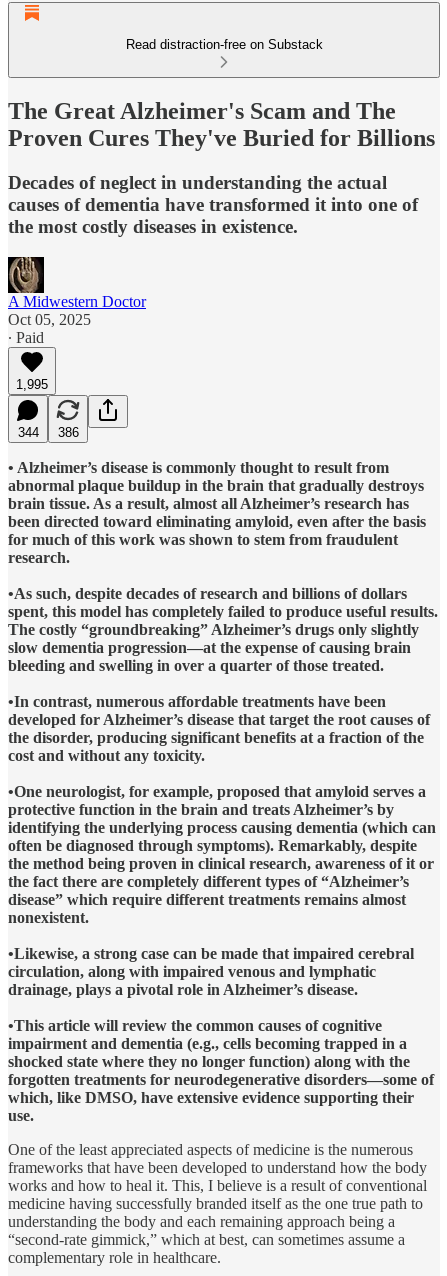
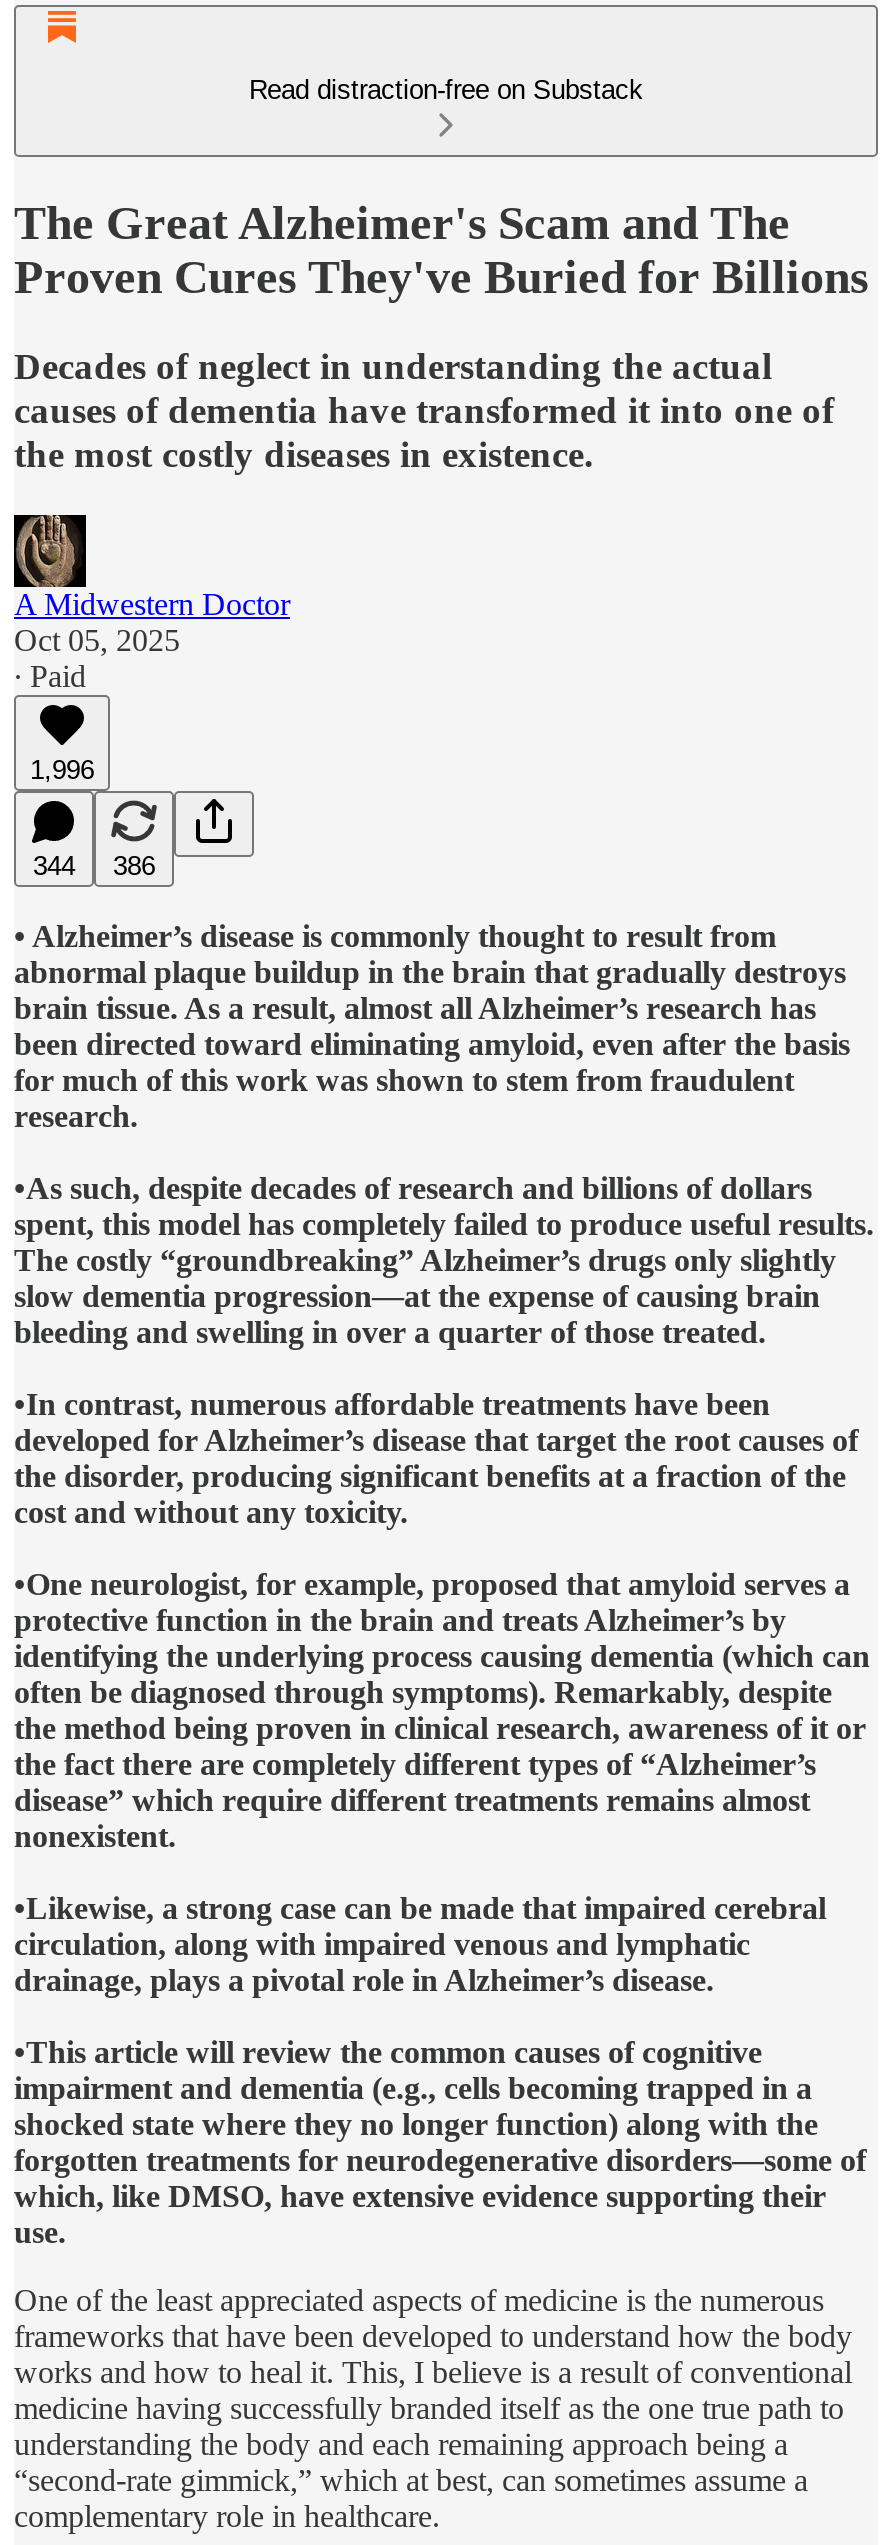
[16,376,48,391] 1,995 -> [30,754,94,784] 1,996

